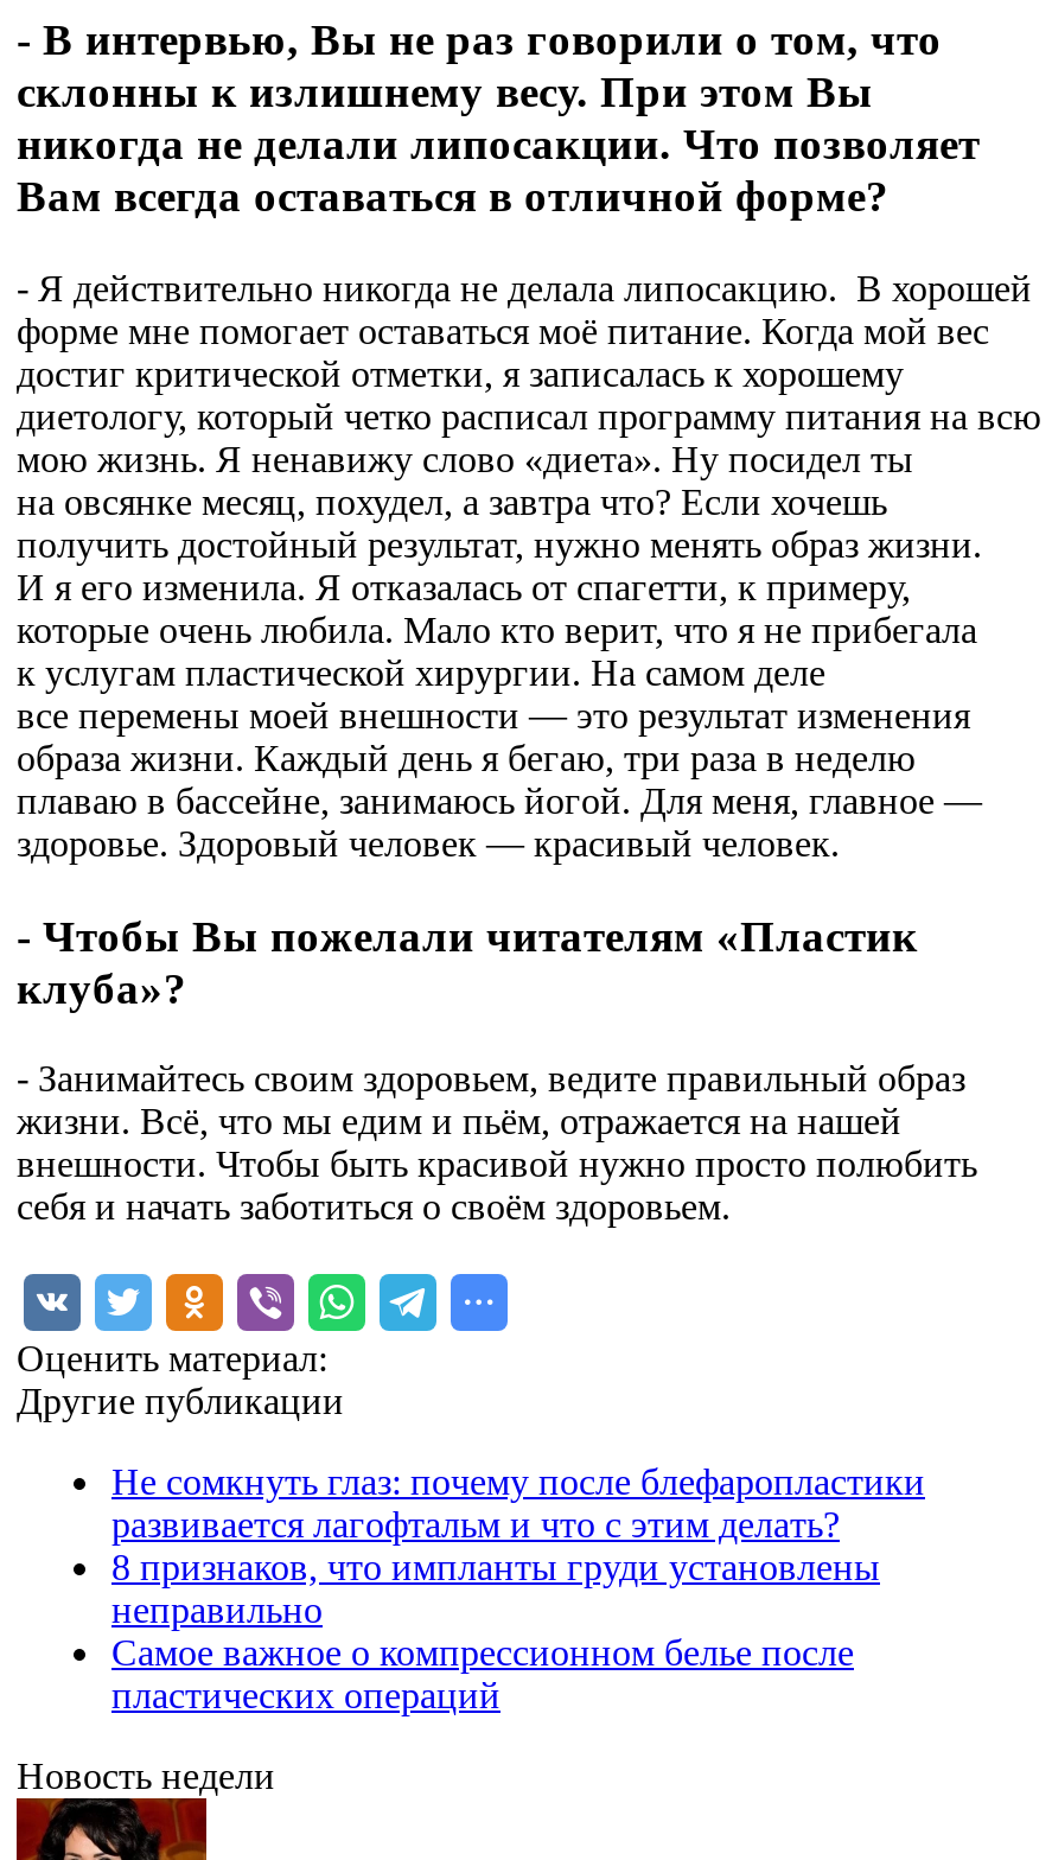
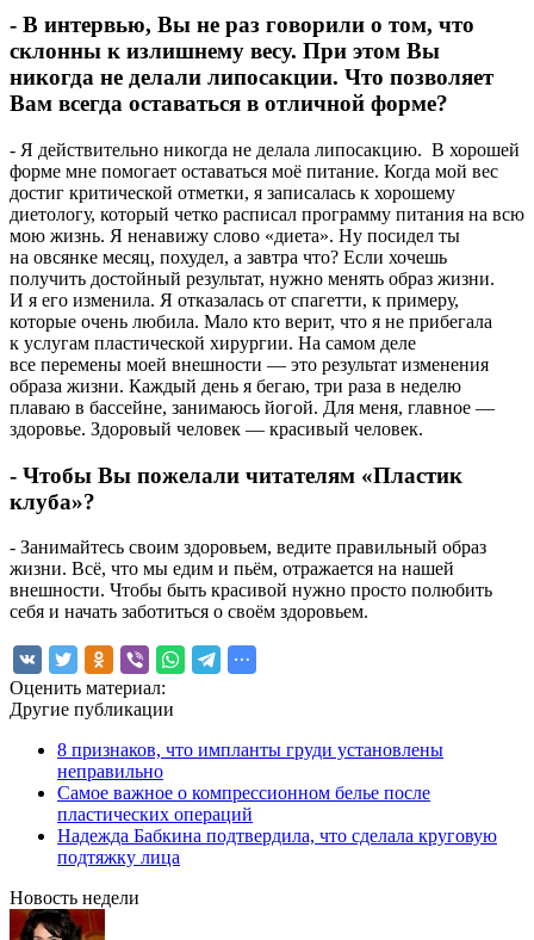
[111,1462,925,1545] Не сомкнуть глаз: почему после блефаропластики | развивается лагофтальм и что с этим делать? -> none
moved [111,1548,880,1716] -> [57,740,443,825]: 8 признаков, что импланты груди установлены | неправильно | Самое важное о компрессионном белье после | пластических операций
none -> [57,826,497,868] Надежда Бабкина подтвердила, что сделала круговую | подтяжку лица

